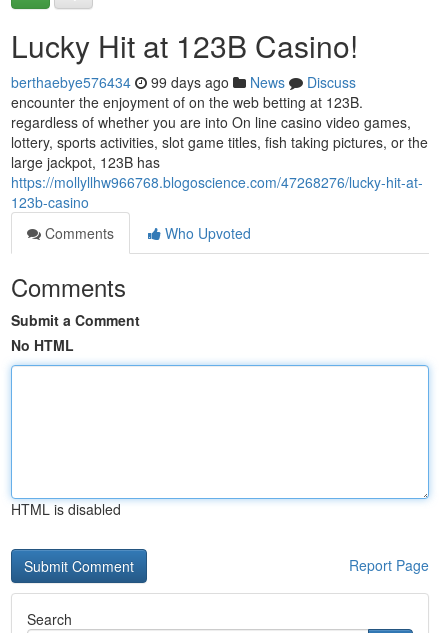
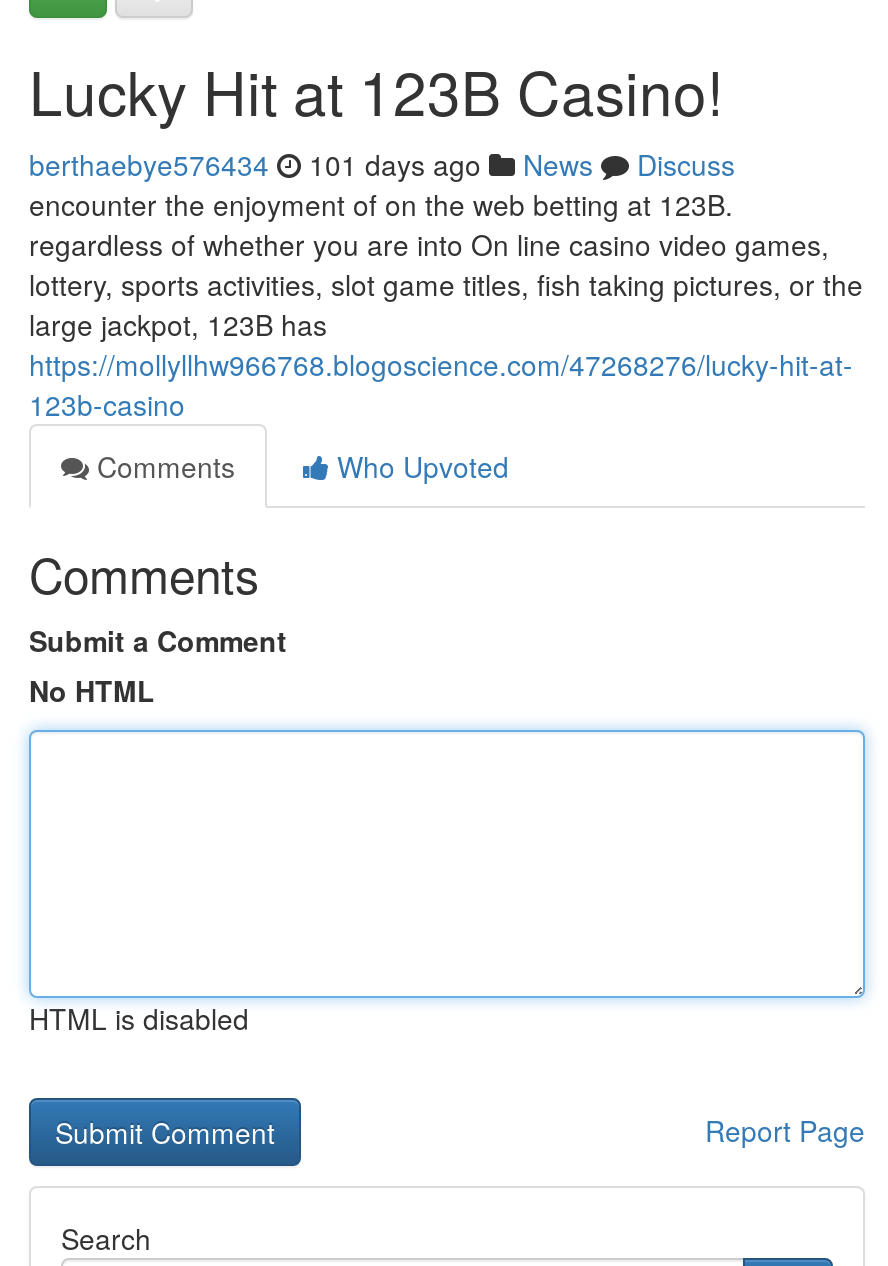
[11,72,356,92] berthaebye576434 99 days ago News Discuss -> [29,144,735,184] berthaebye576434 101 days ago News Discuss

